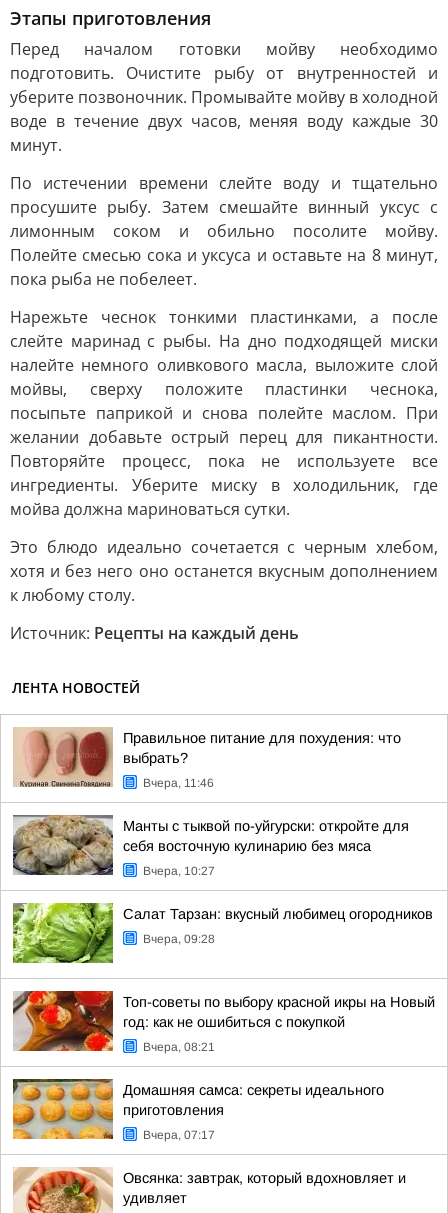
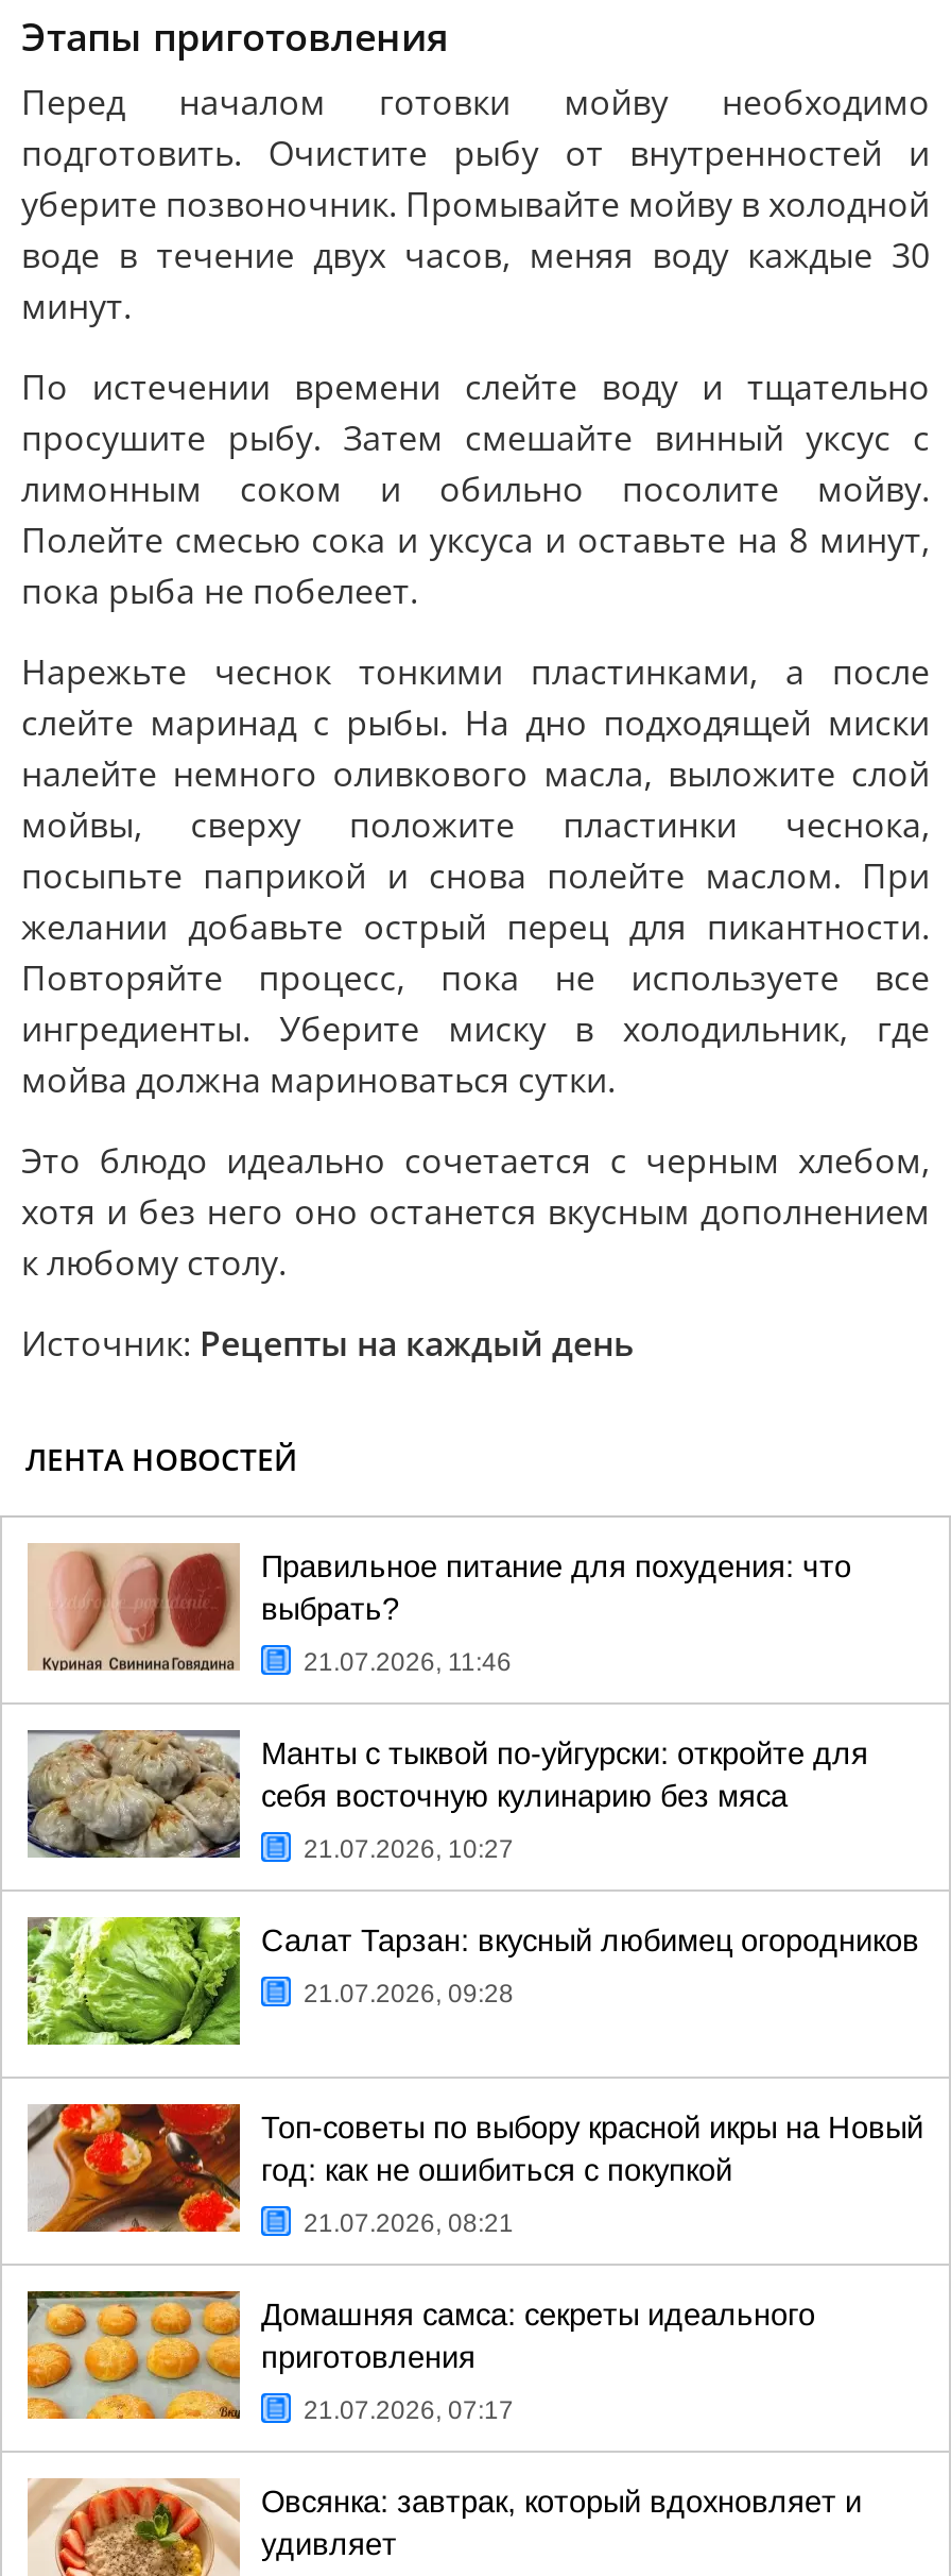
[143,776,214,790] Вчера, 11:46 -> [304,1647,512,1677] 21.07.2026, 11:46
[143,864,215,878] Вчера, 10:27 -> [304,1834,514,1864] 21.07.2026, 10:27
[143,932,215,946] Вчера, 09:28 -> [304,1979,514,2009] 21.07.2026, 09:28
[143,1040,215,1054] Вчера, 08:21 -> [304,2208,514,2238] 21.07.2026, 08:21
[143,1128,215,1142] Вчера, 07:17 -> [304,2395,514,2425] 21.07.2026, 07:17

